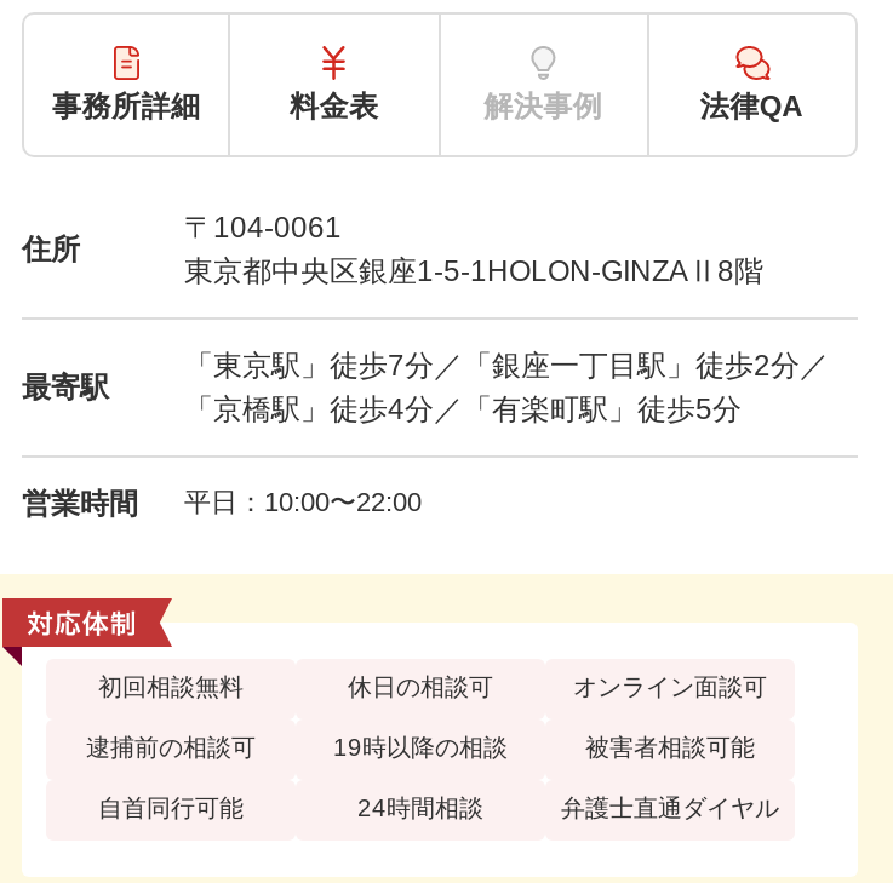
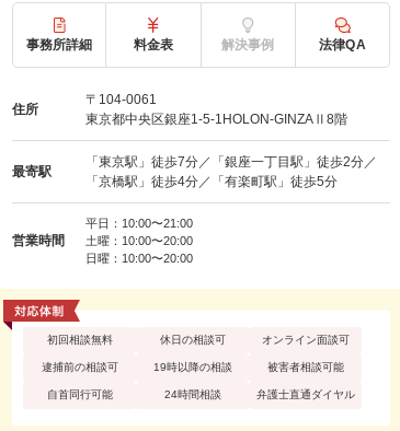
[184,487,422,516] 平日：10:00〜22:00 -> [85,216,193,265] 平日：10:00〜21:00 | 土曜：10:00〜20:00 | 日曜：10:00〜20:00

